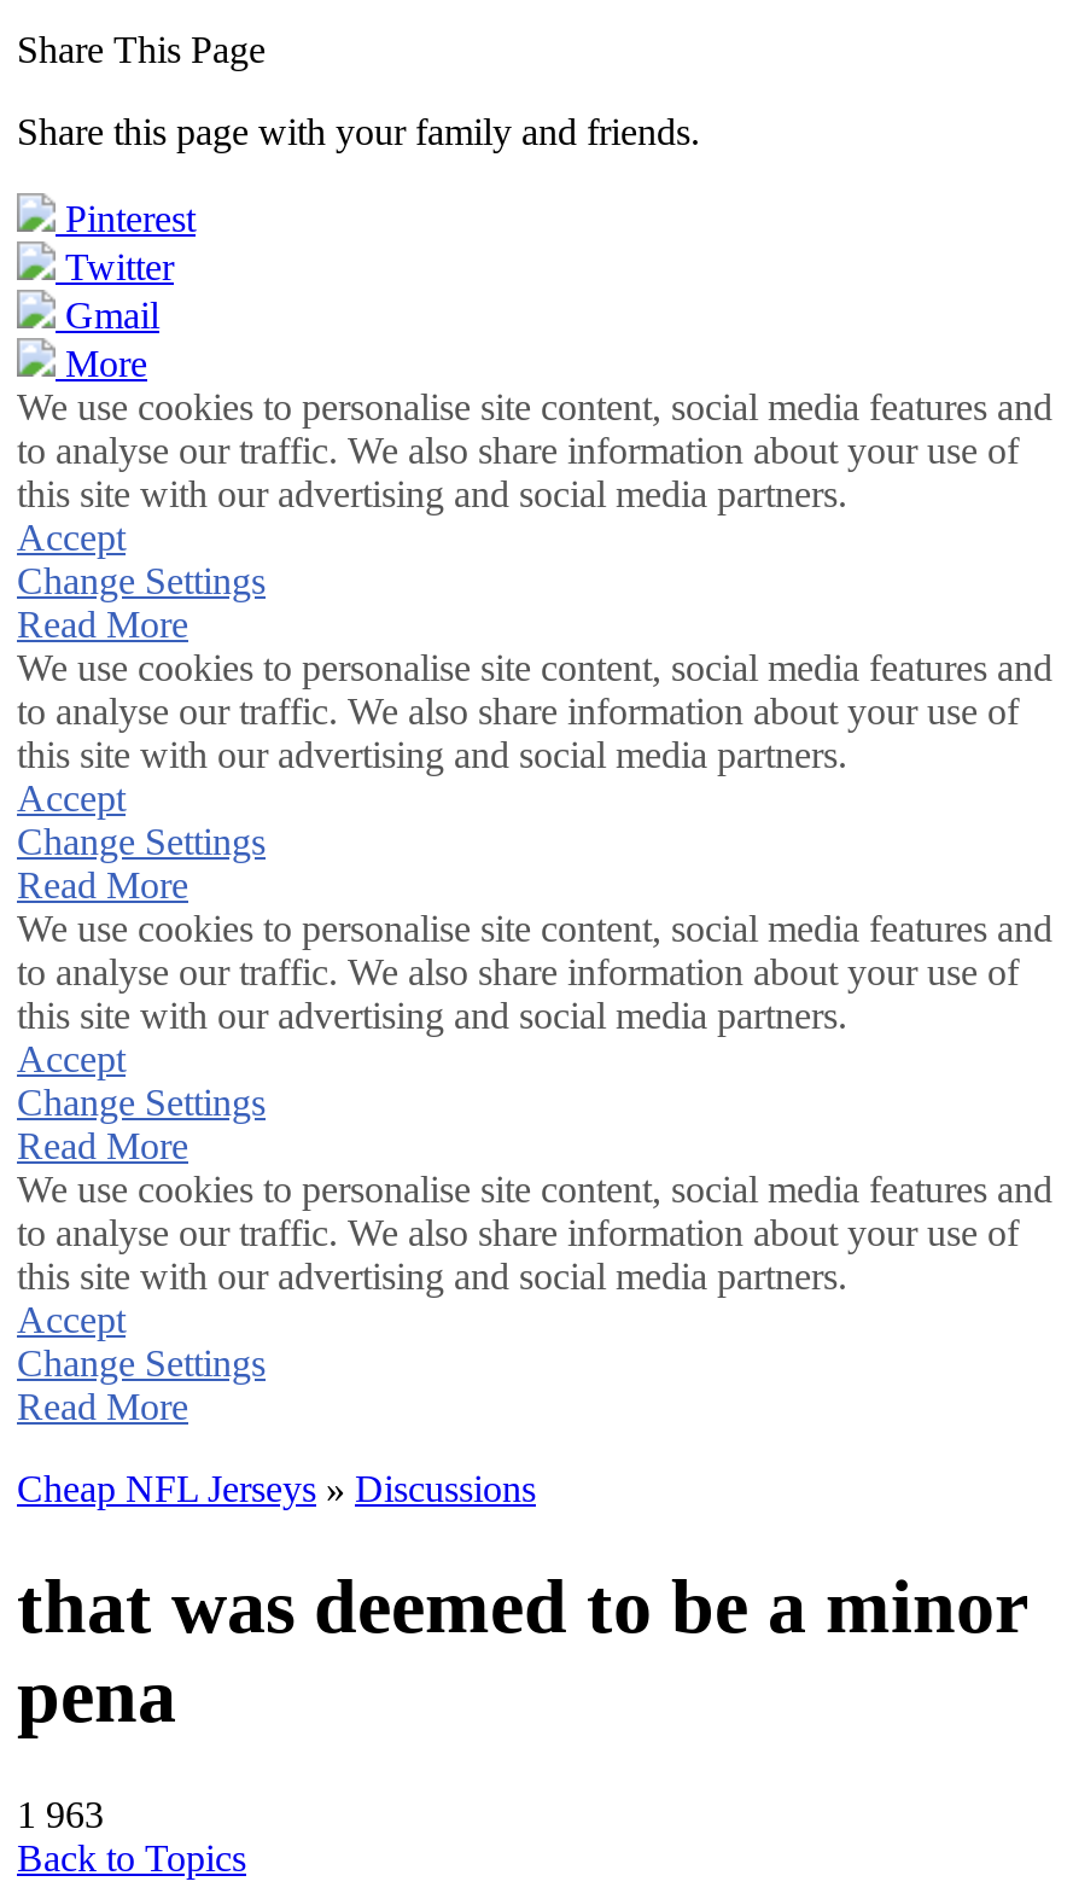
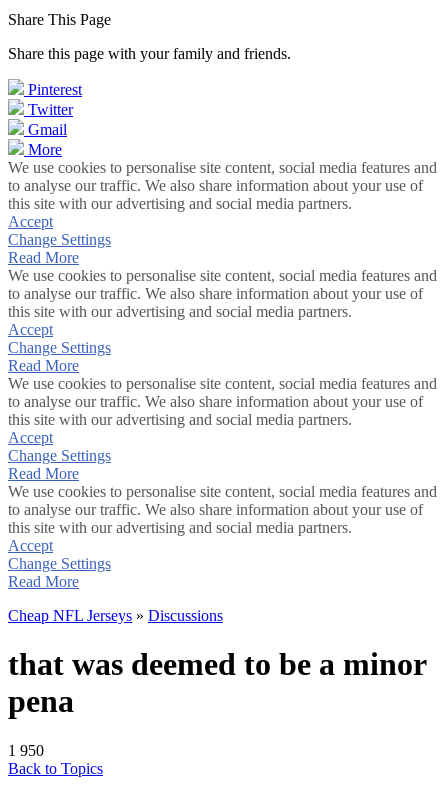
[17,1794,104,1835] 1 963 -> [8,742,44,759] 1 950

